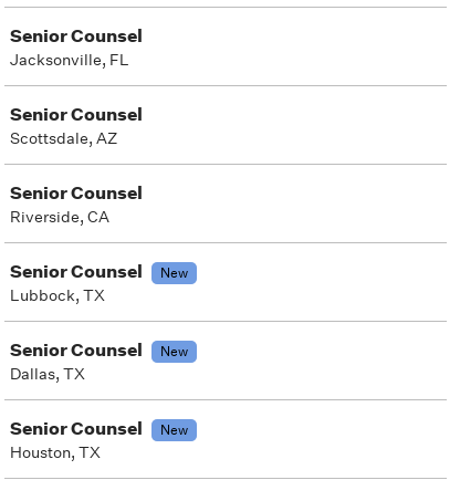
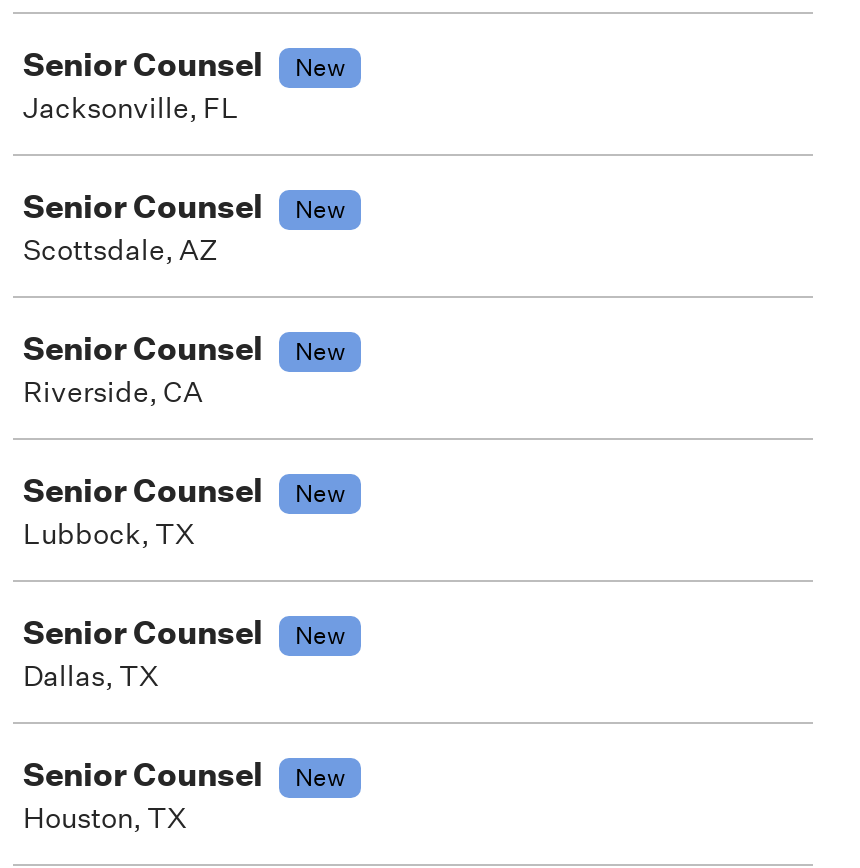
none -> [295,50,345,84] New
none -> [295,192,345,226] New
none -> [295,334,345,368] New

